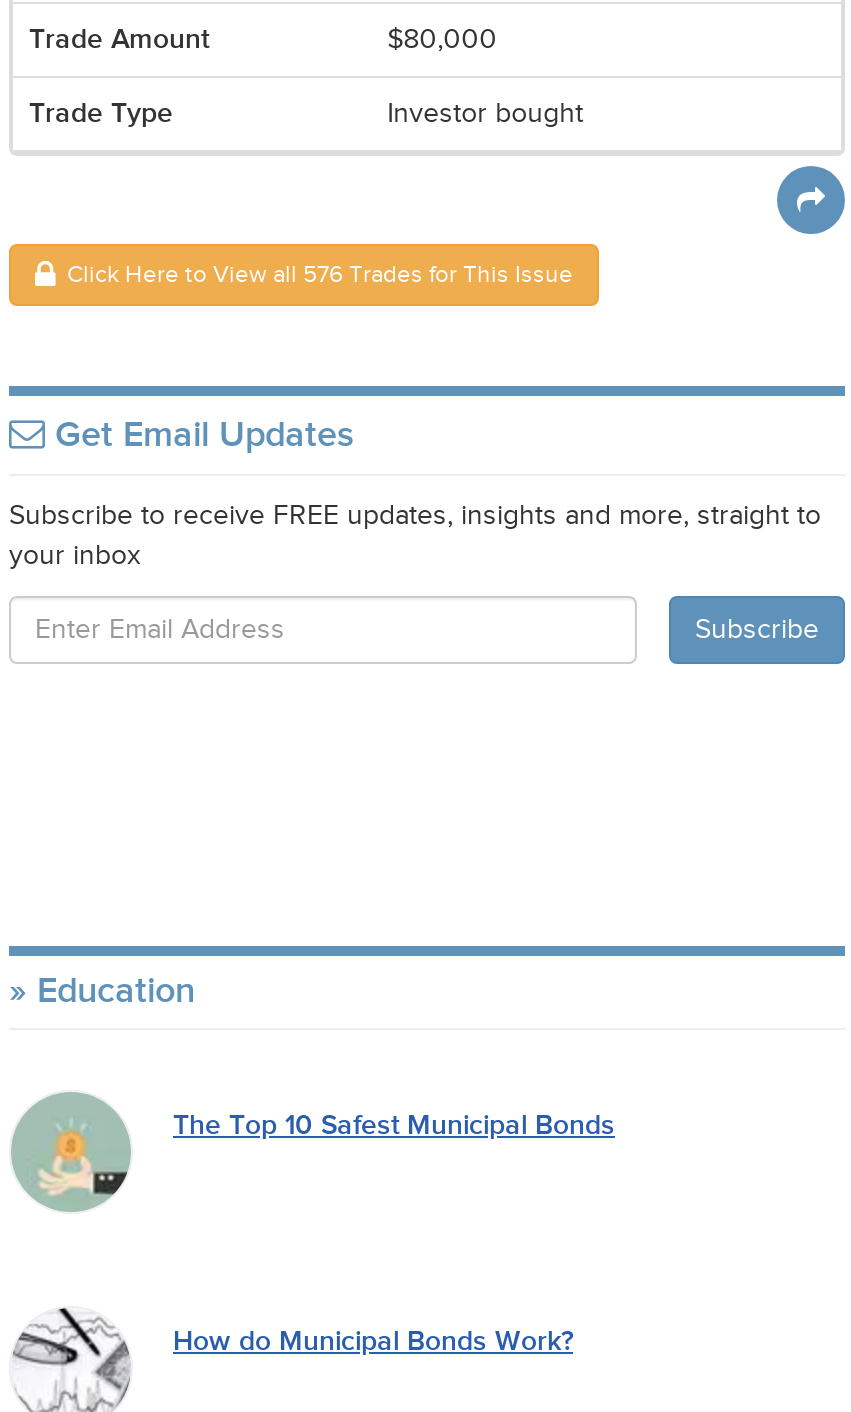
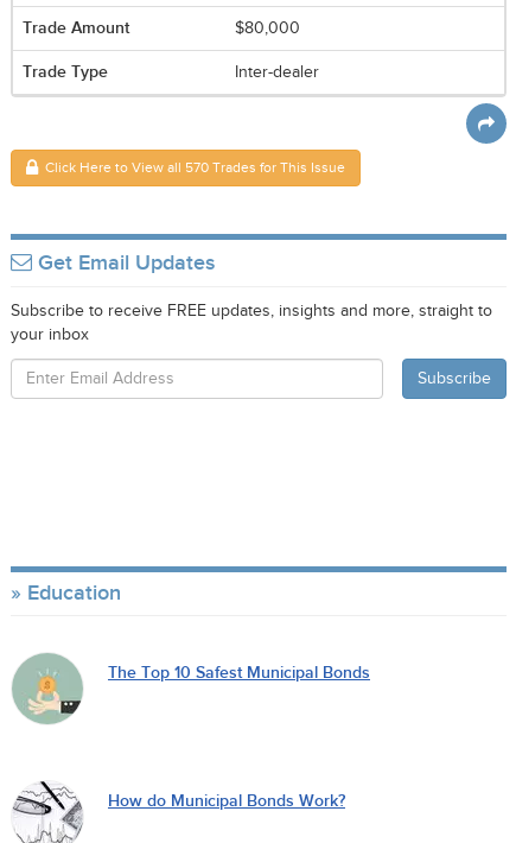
[387,98,583,130] Investor bought -> [235,63,319,82] Inter-dealer
[55,260,573,288] Click Here to View all 576 Trades for This Issue -> [38,159,345,176] Click Here to View all 570 Trades for This Issue

